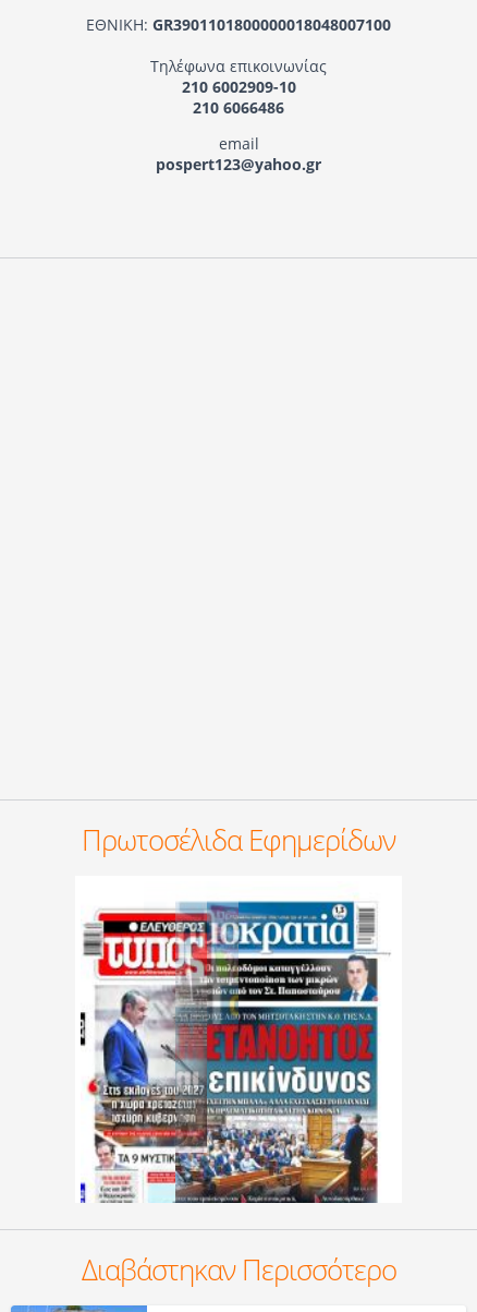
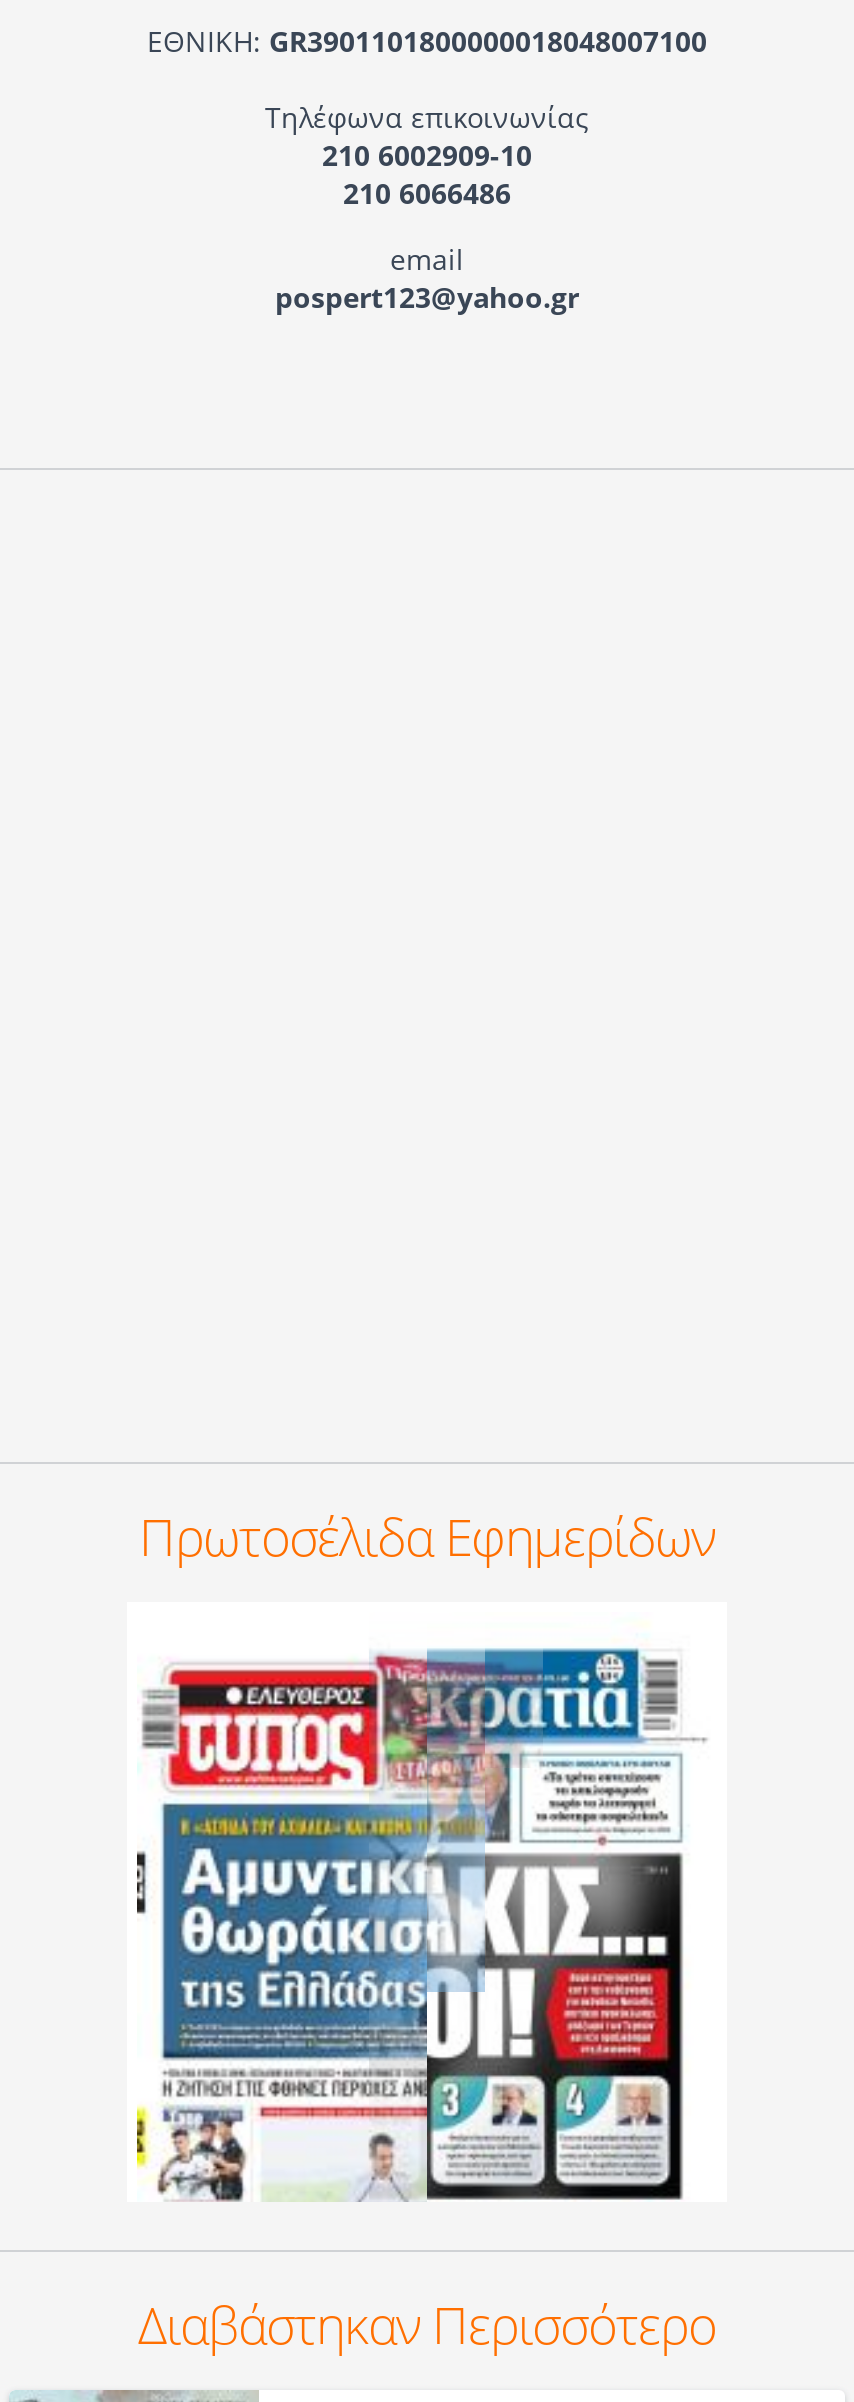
[79,901,379,1204] [image] -> [135,1648,705,2202] [image]

